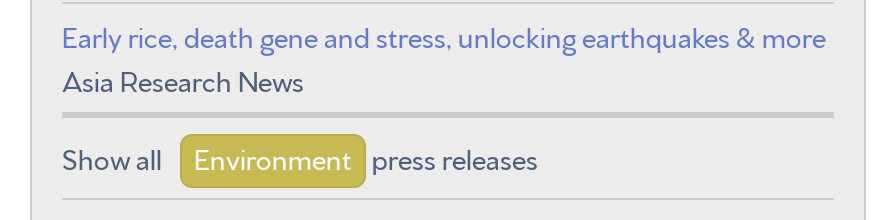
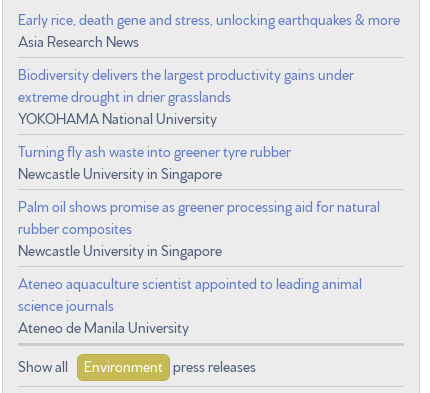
none -> [18,65,380,336] Biodiversity delivers the largest productivity gains under | extreme drought in drier grasslands | YOKOHAMA National University | Turning fly ash waste into greener tyre rubber | Newcastle University in Singapore | Palm oil shows promise as greener processing aid for natural | rubber composites | Newcastle University in Singapore | Ateneo aquaculture scientist appointed to leading animal | science journals | Ateneo de Manila University

